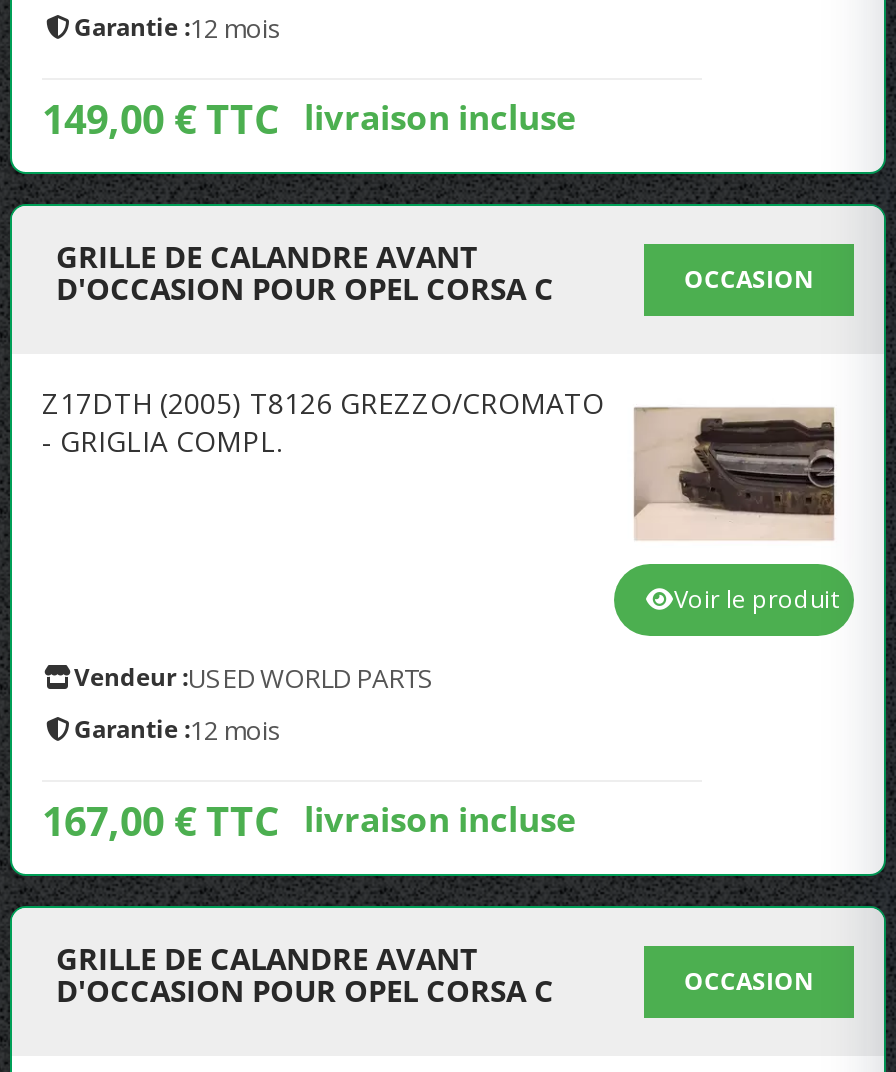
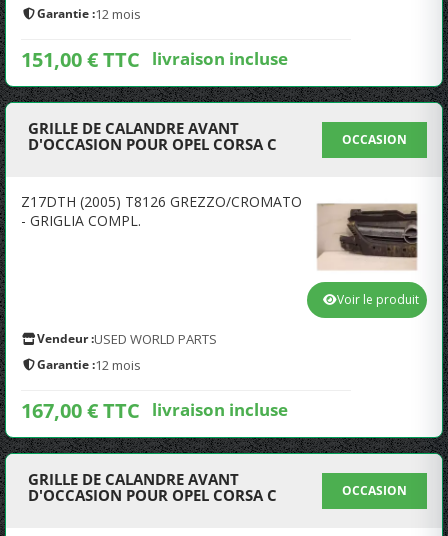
[42,92,576,146] 149,00 € TTC livraison incluse -> [21,46,288,73] 151,00 € TTC livraison incluse

